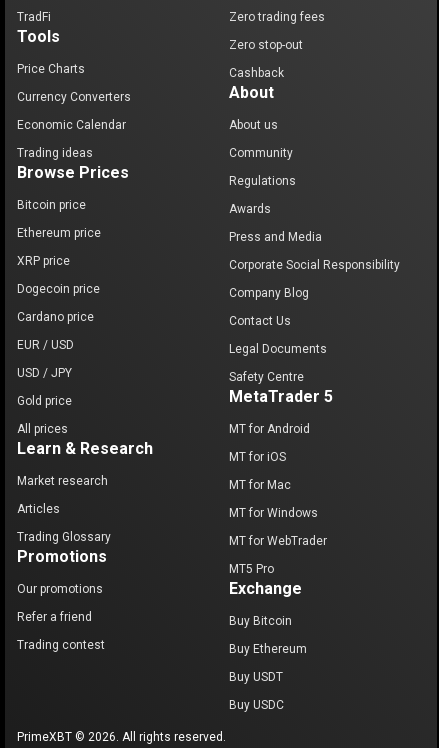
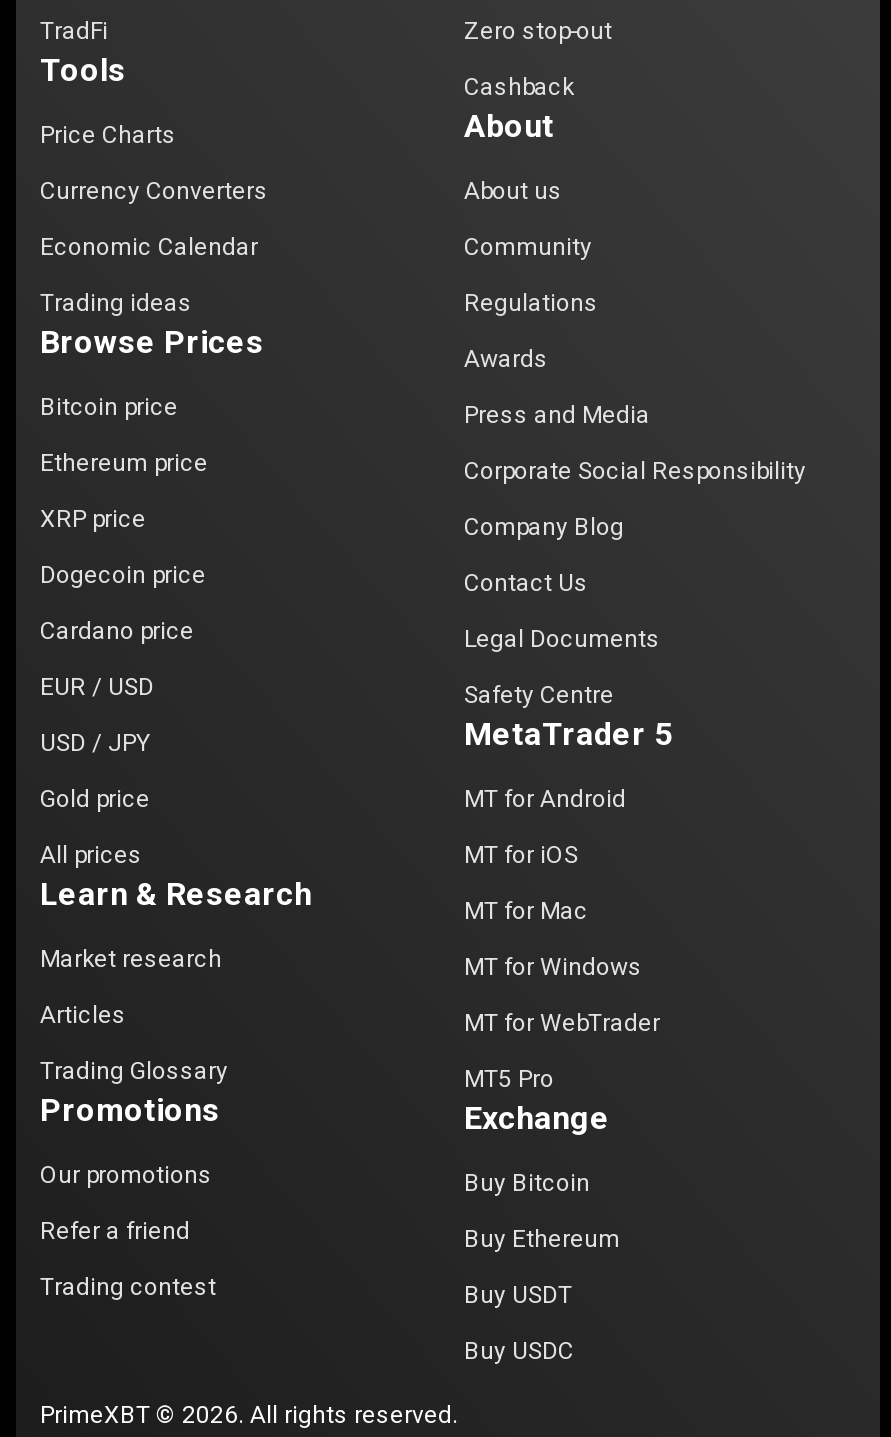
[229,10,325,24] Zero trading fees -> none

